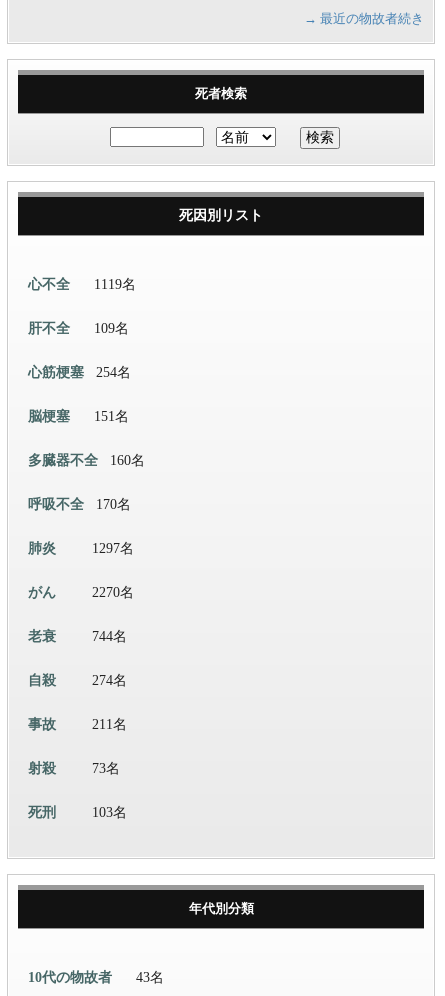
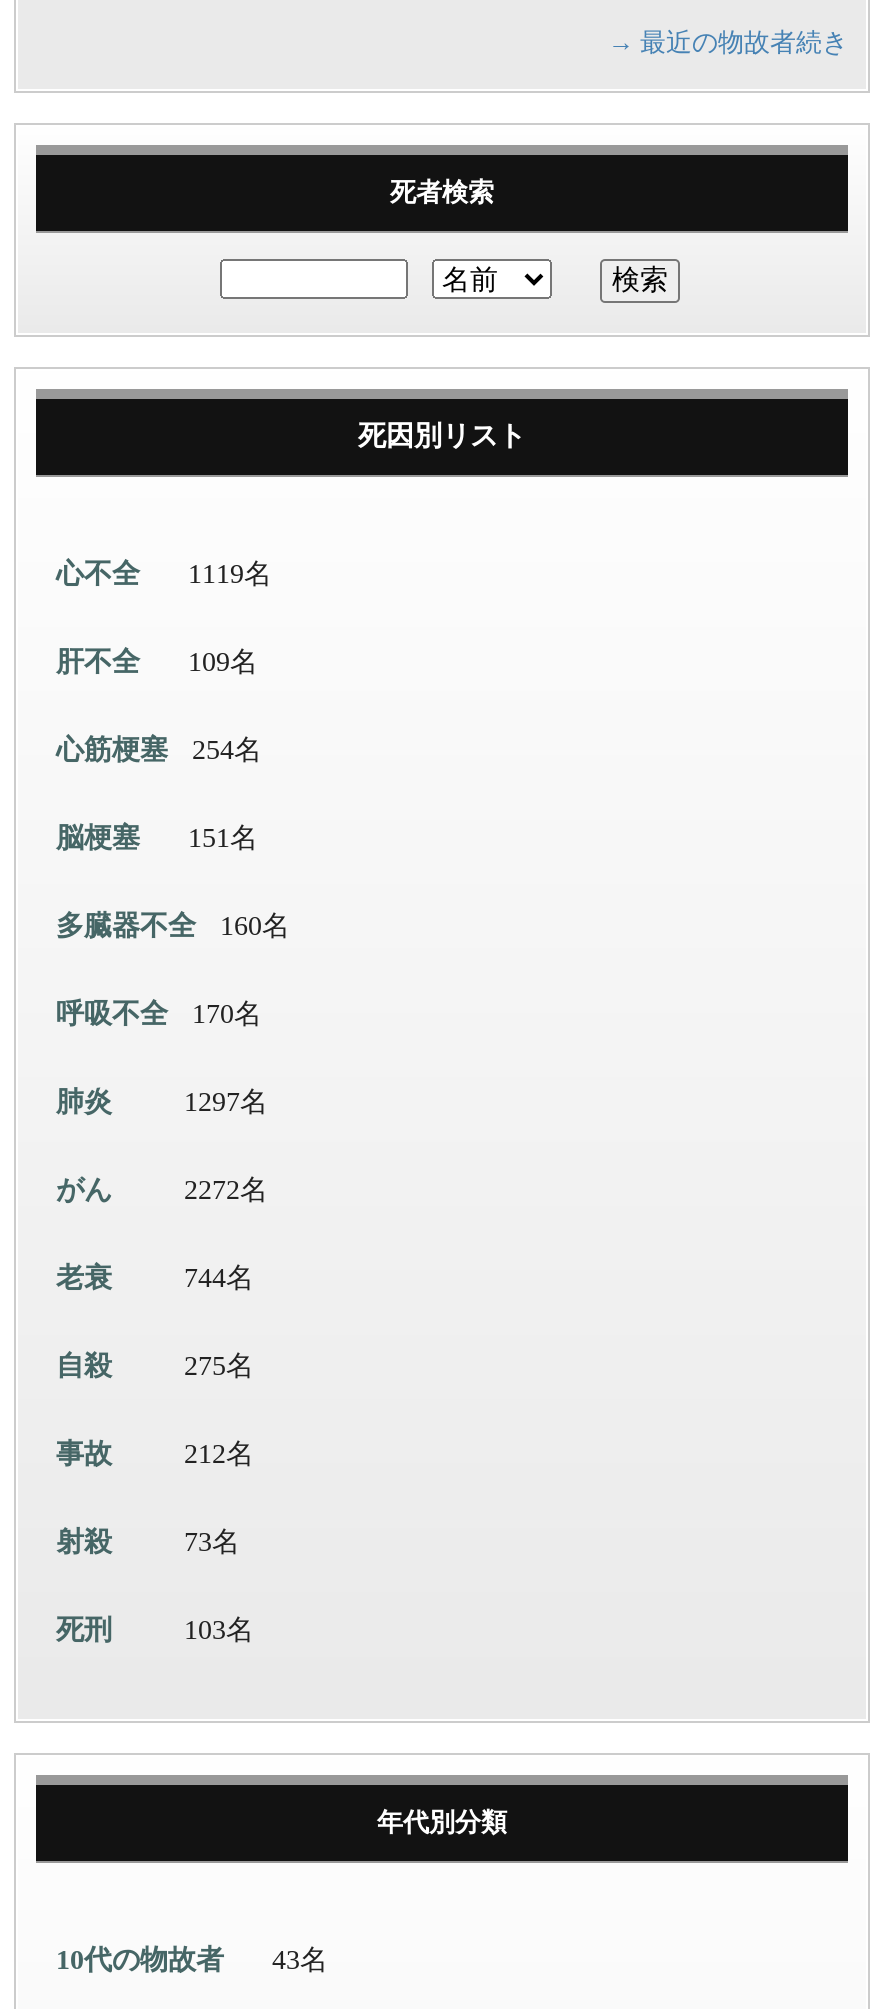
[92,584,134,599] 2270名 -> [184,1174,268,1204] 2272名
[92,672,127,687] 274名 -> [184,1350,254,1380] 275名
[92,716,127,731] 211名 -> [184,1438,254,1468] 212名

